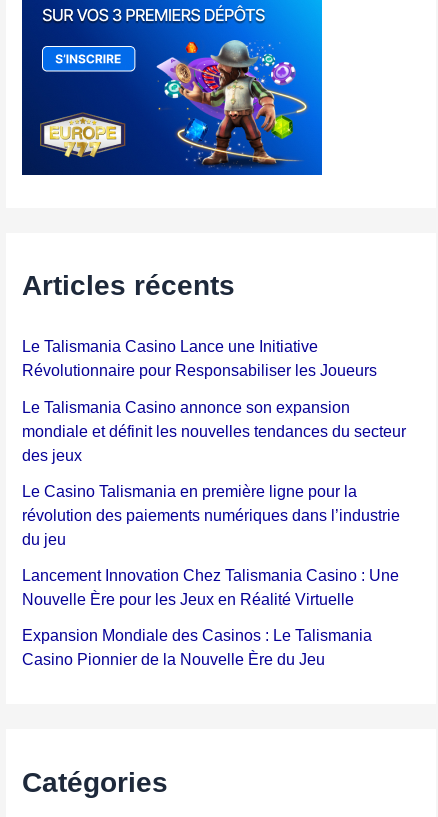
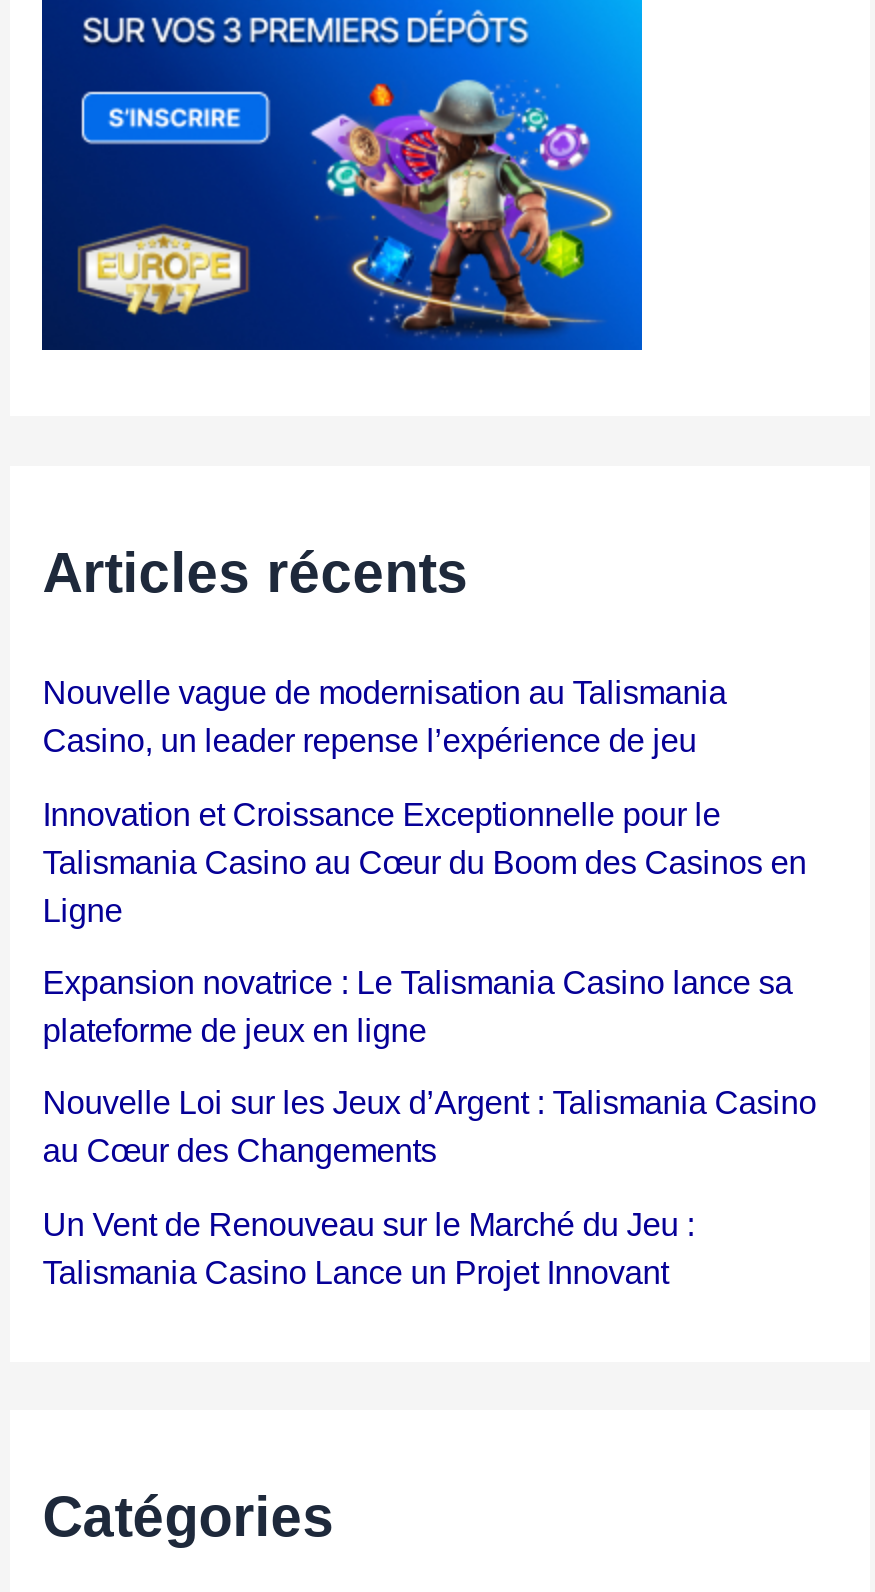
[22,337,377,379] Le Talismania Casino Lance une Initiative | Révolutionnaire pour Responsabiliser les Joueurs -> [43,674,727,758] Nouvelle vague de modernisation au Talismania | Casino, un leader repense l’expérience de jeu
[22,397,406,463] Le Talismania Casino annonce son expansion | mondiale et définit les nouvelles tendances du secteur | des jeux -> [43,795,807,927] Innovation et Croissance Exceptionnelle pour le | Talismania Casino au Cœur du Boom des Casinos en | Ligne
[22,482,400,548] Le Casino Talismania en première ligne pour la | révolution des paiements numériques dans l’industrie | du jeu -> [43,964,793,1048] Expansion novatrice : Le Talismania Casino lance sa | plateforme de jeux en ligne
[22,566,399,608] Lancement Innovation Chez Talismania Casino : Une | Nouvelle Ère pour les Jeux en Réalité Virtuelle -> [43,1084,817,1168] Nouvelle Loi sur les Jeux d’Argent : Talismania Casino | au Cœur des Changements
[22,626,372,668] Expansion Mondiale des Casinos : Le Talismania | Casino Pionnier de la Nouvelle Ère du Jeu -> [43,1205,695,1289] Un Vent de Renouveau sur le Marché du Jeu : | Talismania Casino Lance un Projet Innovant

